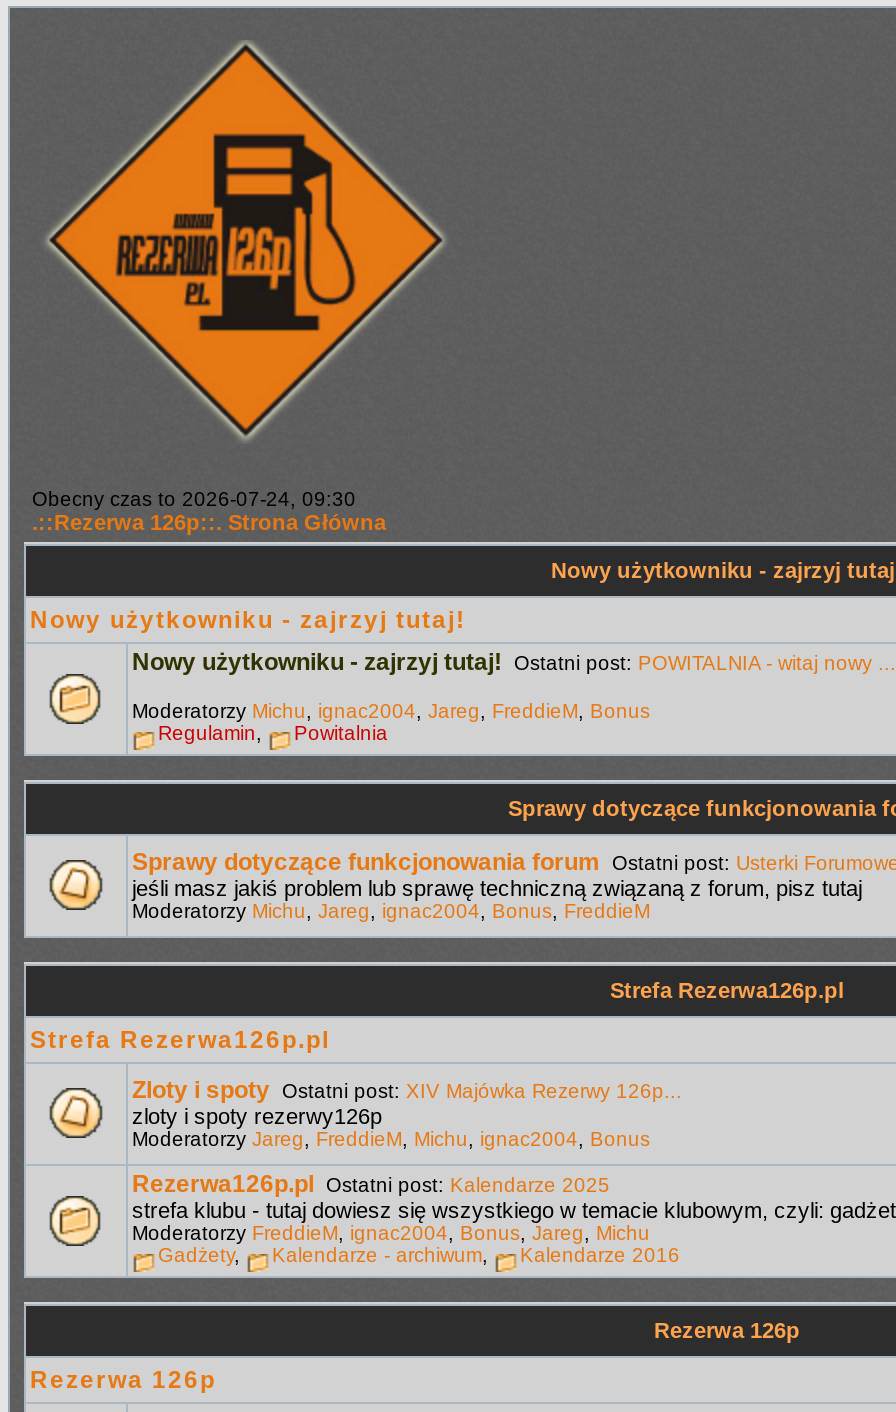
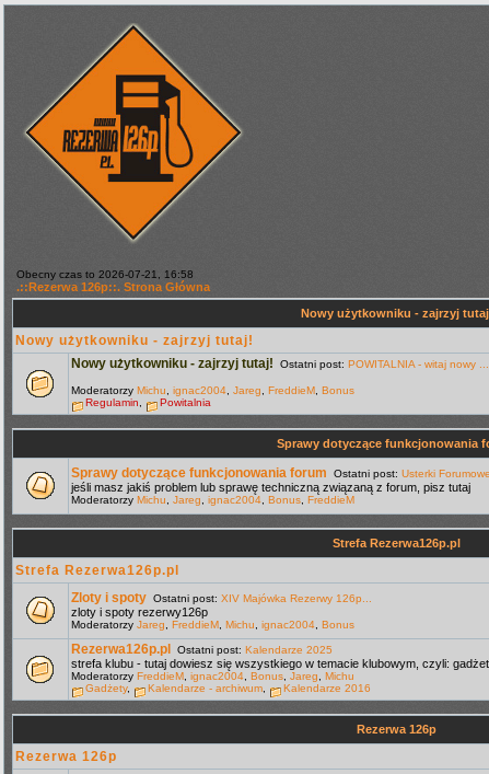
[32,488,356,510] Obecny czas to 2026-07-24, 09:30 -> [16,268,194,280] Obecny czas to 2026-07-21, 16:58

